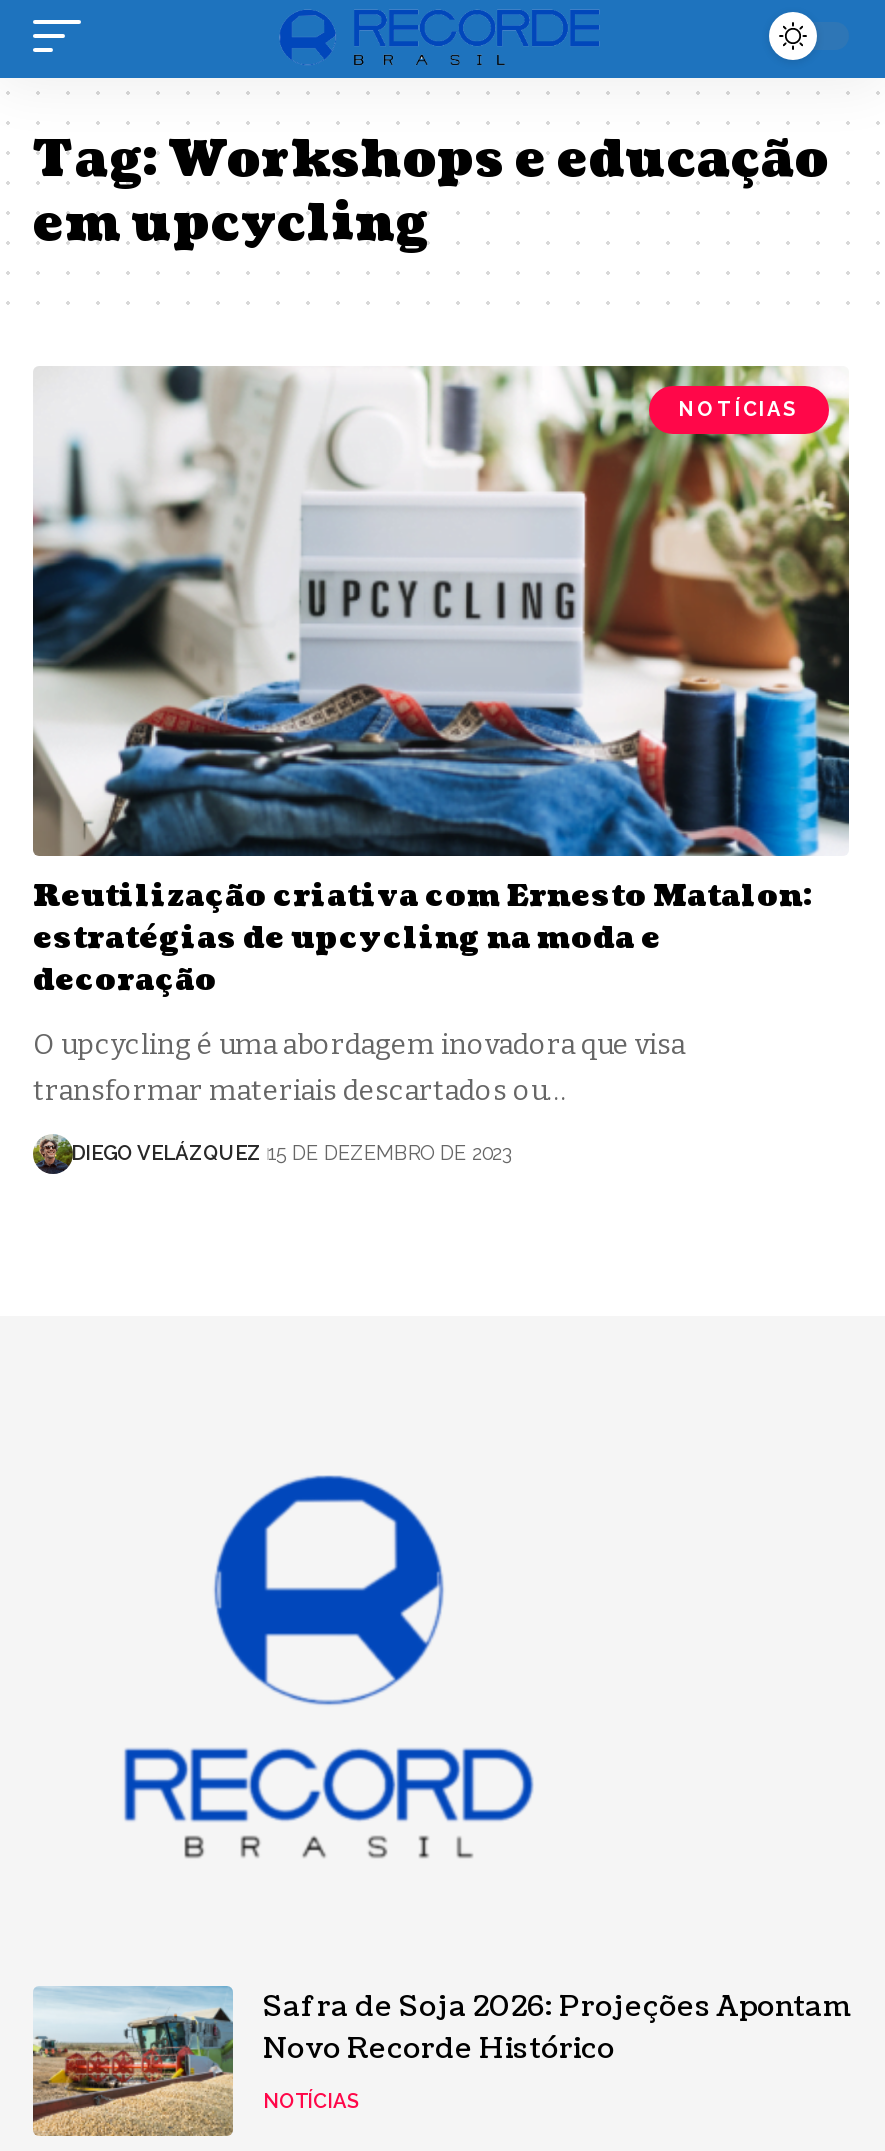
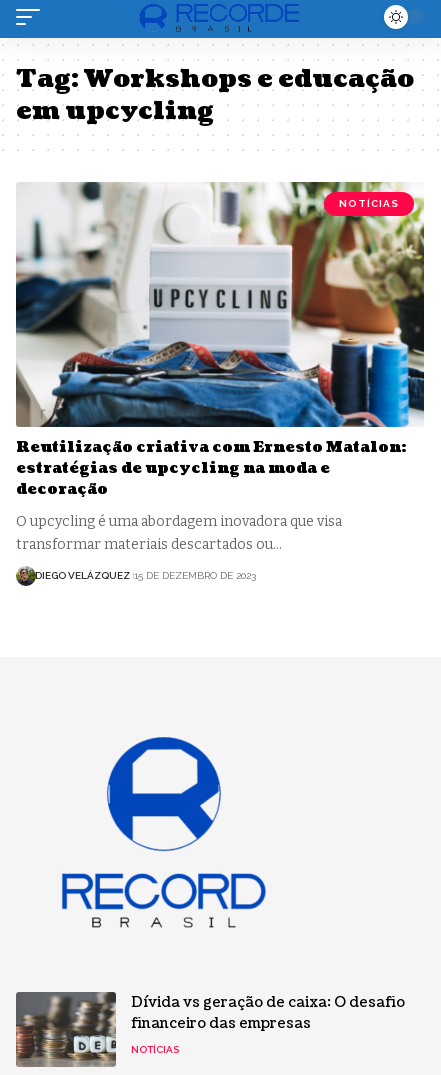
[33,1986,849,2136] [image] | Safra de Soja 2026: Projeções Apontam | Novo Recorde Histórico -> [15,991,405,1067] [image] | Dívida vs geração de caixa: O desafio | financeiro das empresas

